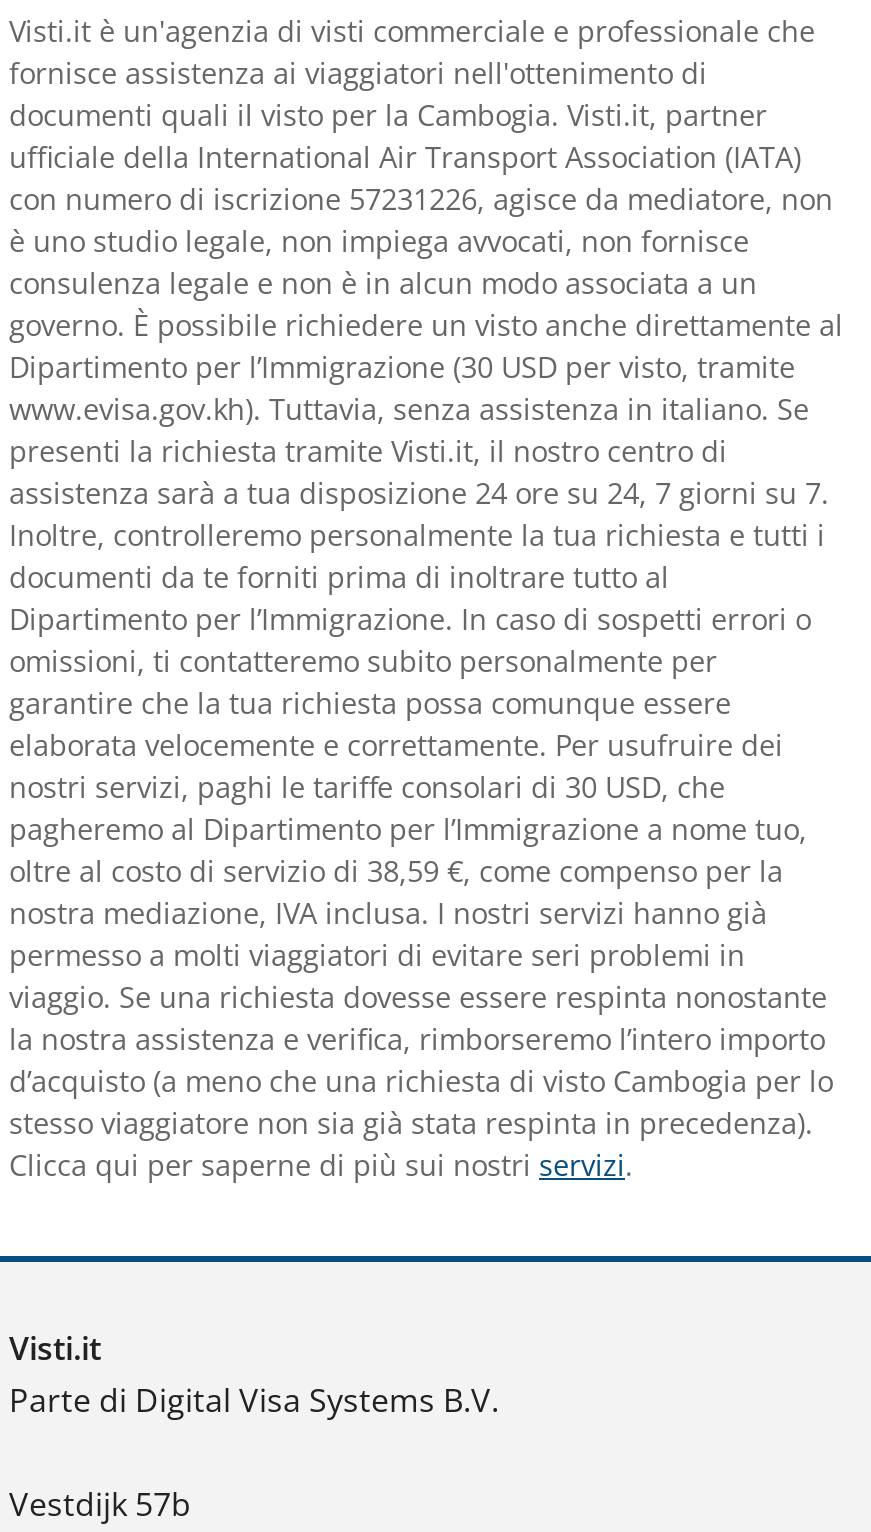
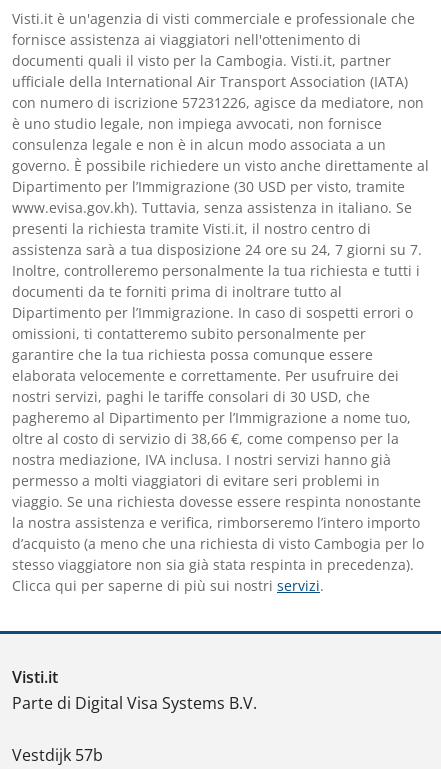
[9,852,783,890] oltre al costo di servizio di 38,59 €, come compenso per la -> [12,429,399,448] oltre al costo di servizio di 38,66 €, come compenso per la

